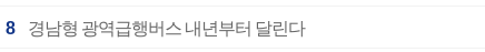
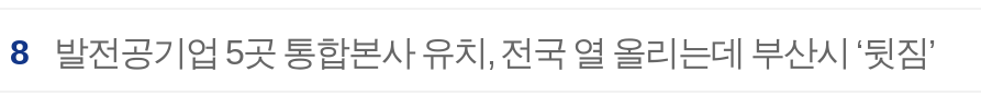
[28,19,305,38] 경남형 광역급행버스 내년부터 달린다 -> [54,34,935,71] 발전공기업 5곳 통합본사 유치, 전국 열 올리는데 부산시 ‘뒷짐’

